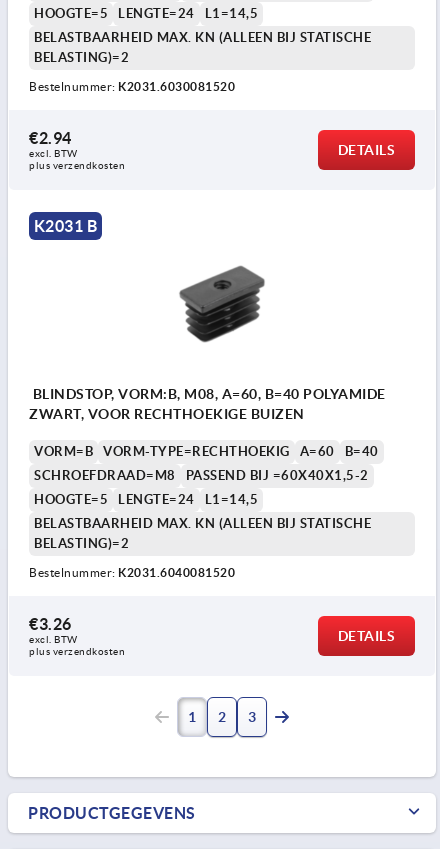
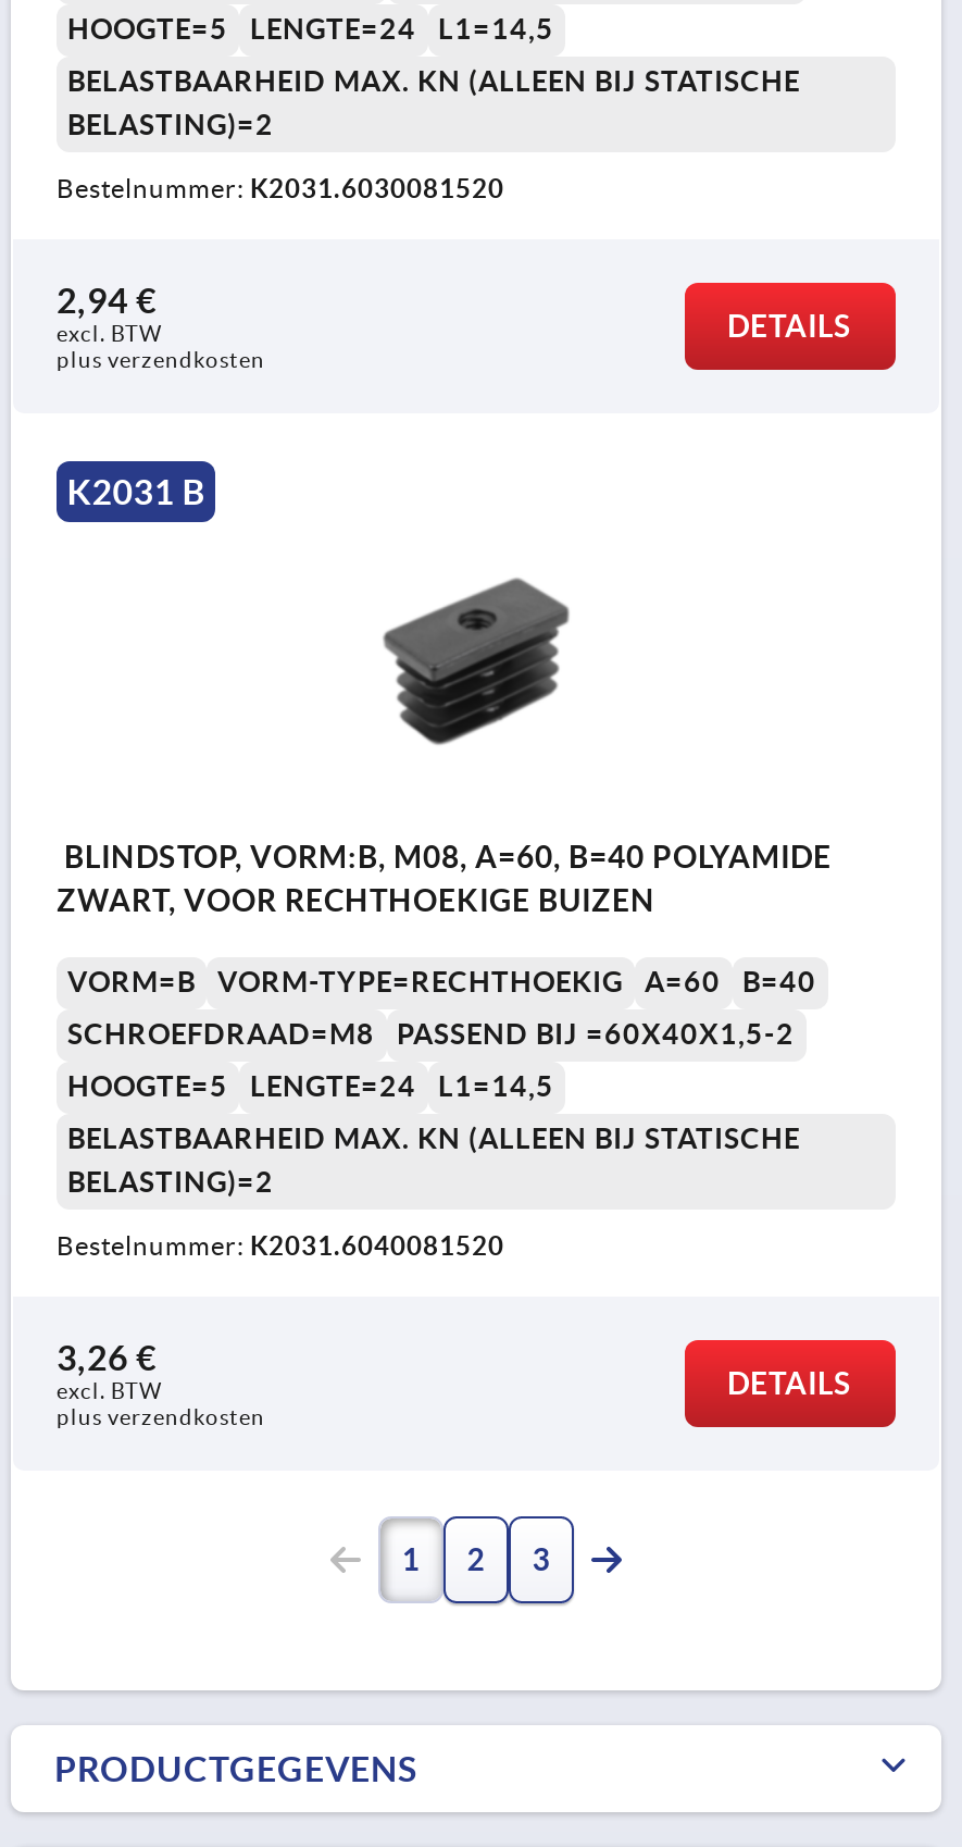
[29,129,71,147] €2.94 -> [57,282,157,321] 2,94 €
[29,615,71,633] €3.26 -> [57,1337,157,1376] 3,26 €

